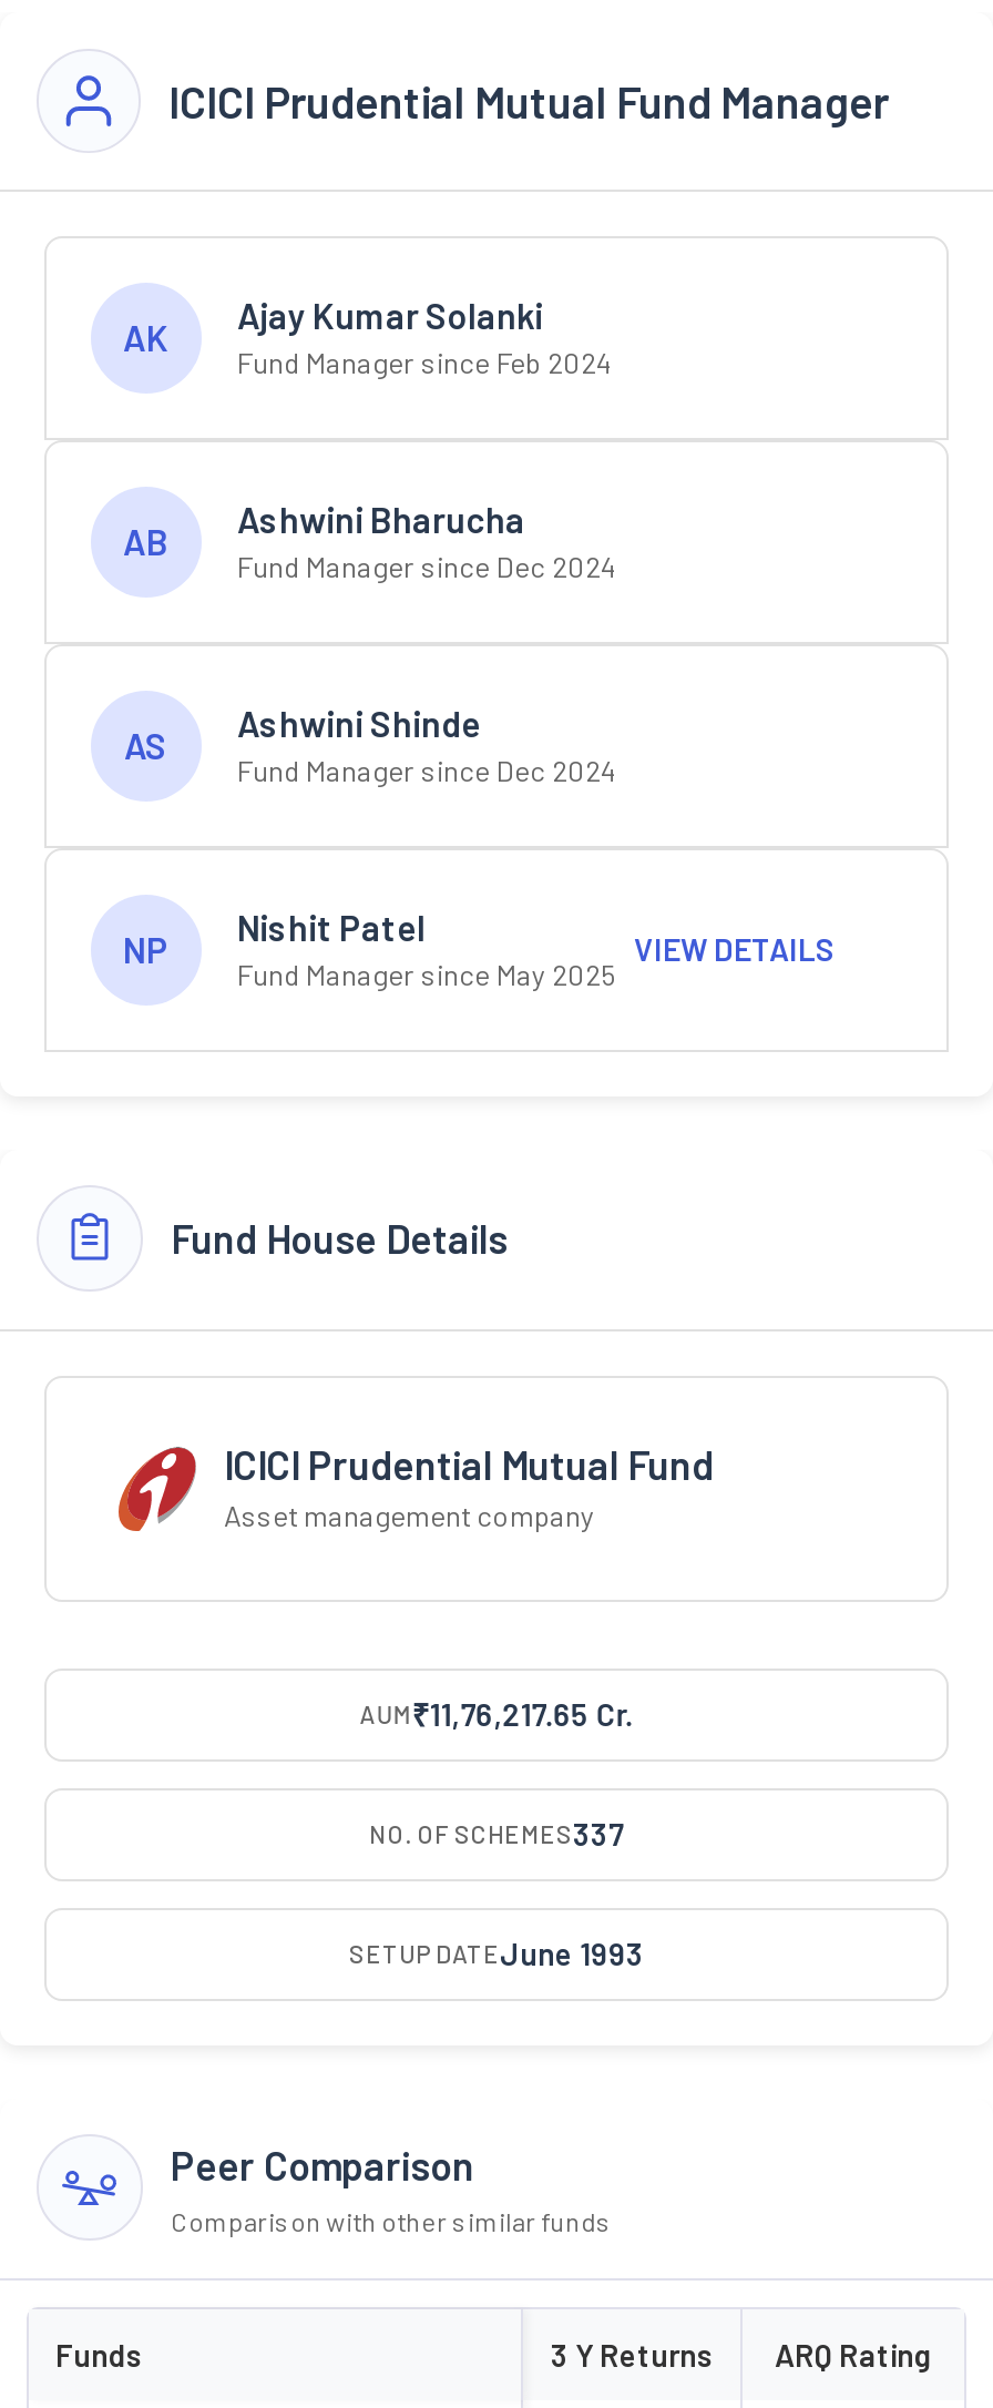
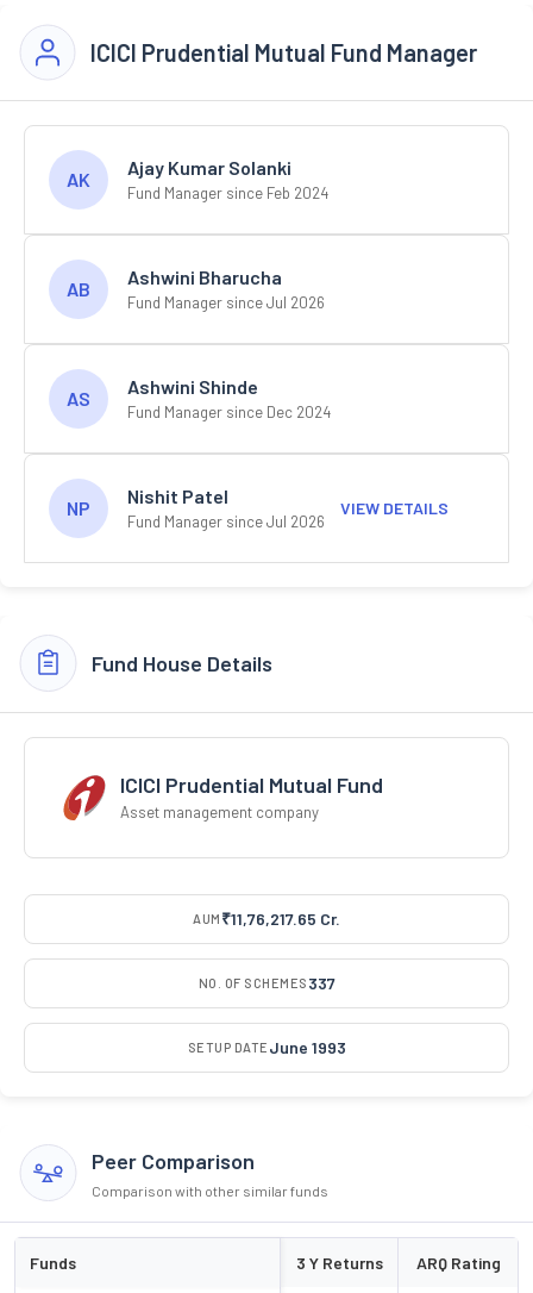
[237,550,616,585] Fund Manager since Dec 2024 -> [127,293,325,312] Fund Manager since Jul 2026
[237,958,616,993] Fund Manager since May 2025 -> [127,512,325,531] Fund Manager since Jul 2026

